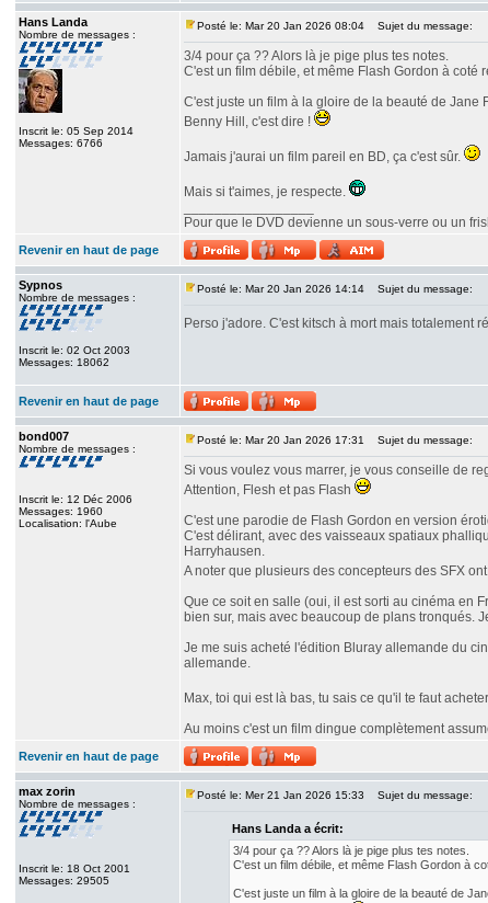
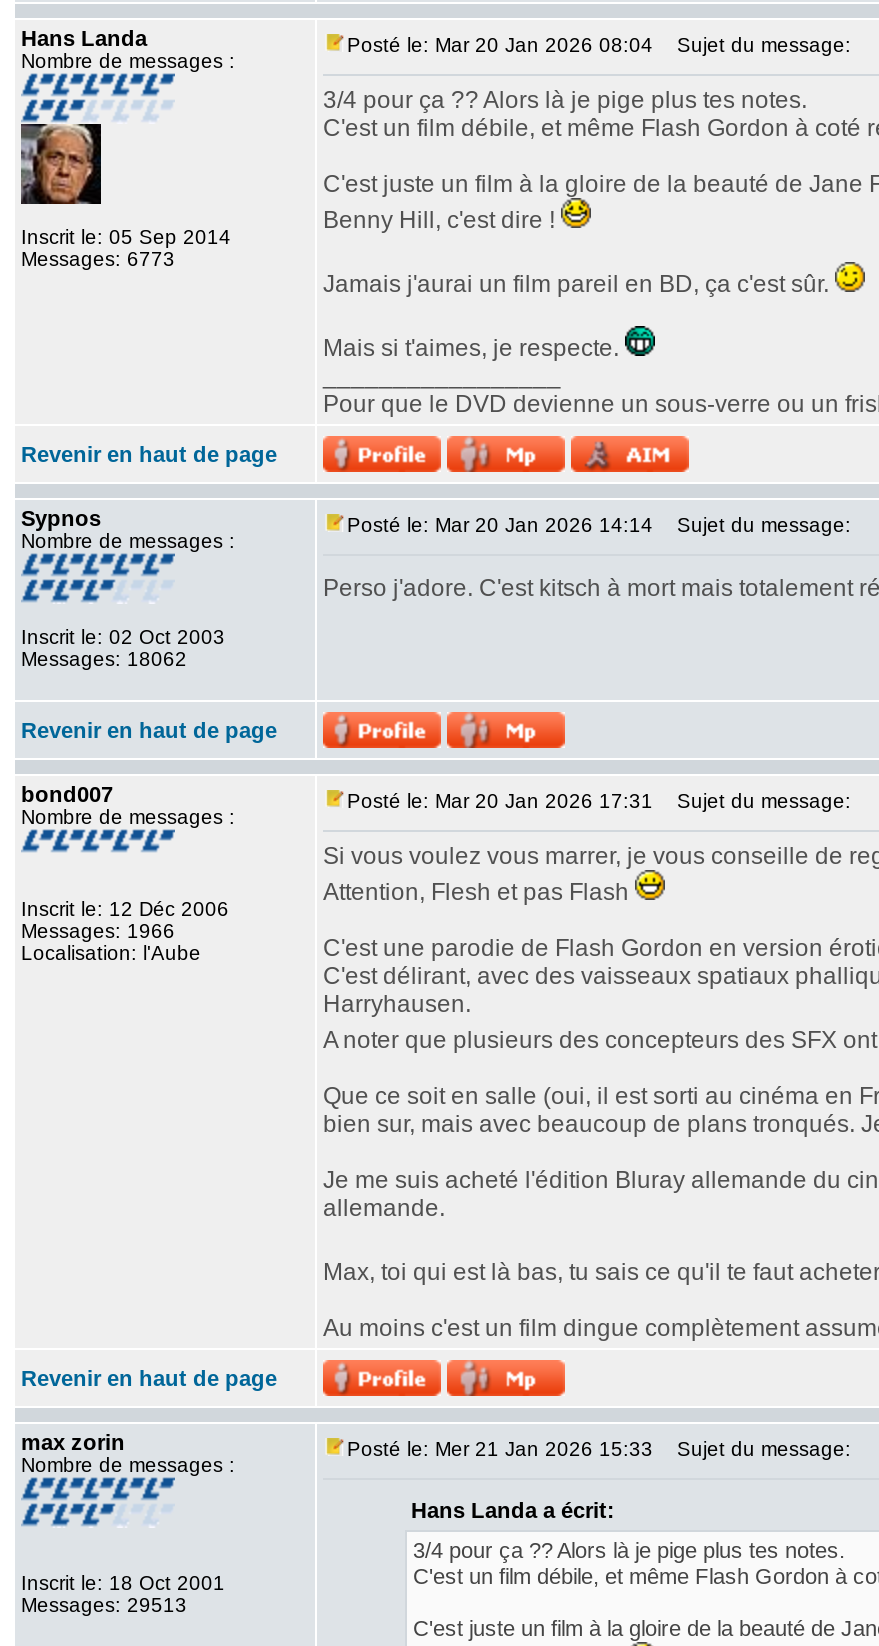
[19,137,103,149] Messages: 6766 -> [21,248,175,270] Messages: 6773
[19,505,103,517] Messages: 1960 -> [21,920,175,942] Messages: 1966
[19,875,109,887] Messages: 29505 -> [21,1594,187,1616] Messages: 29513

